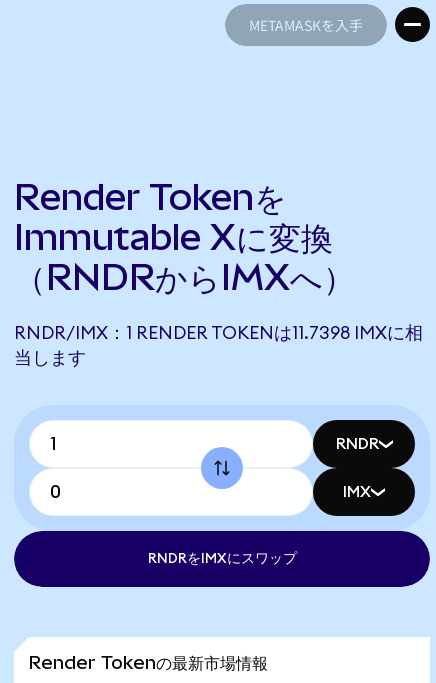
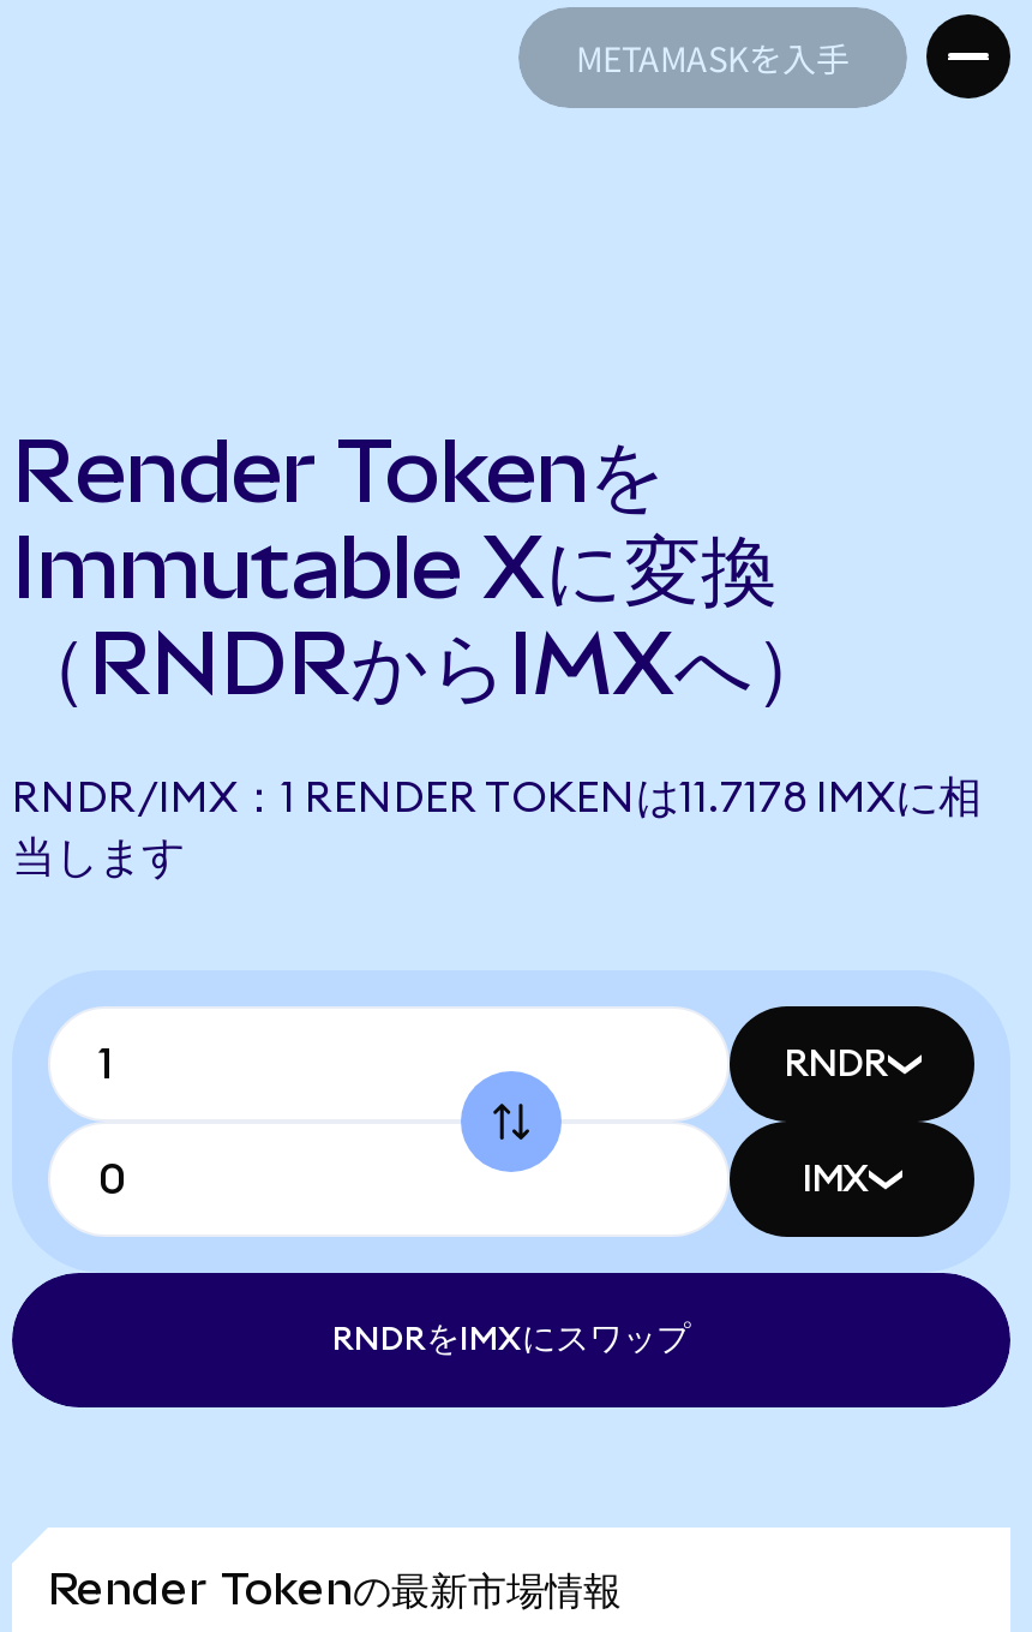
[14,324,423,342] RNDR/IMX：1 RENDER TOKENは11.7398 IMXに相 -> [12,776,982,819] RNDR/IMX：1 RENDER TOKENは11.7178 IMXに相

